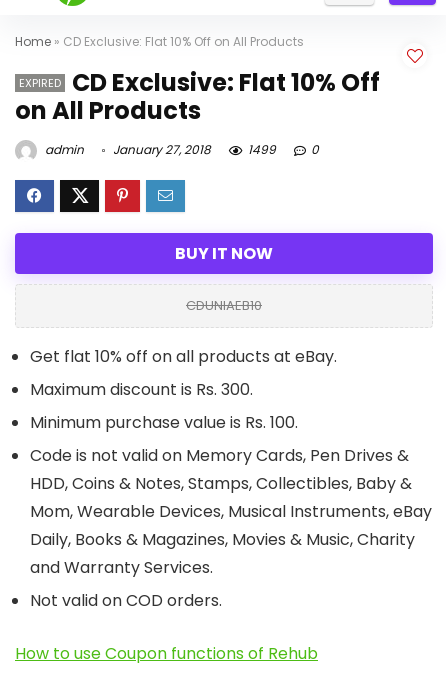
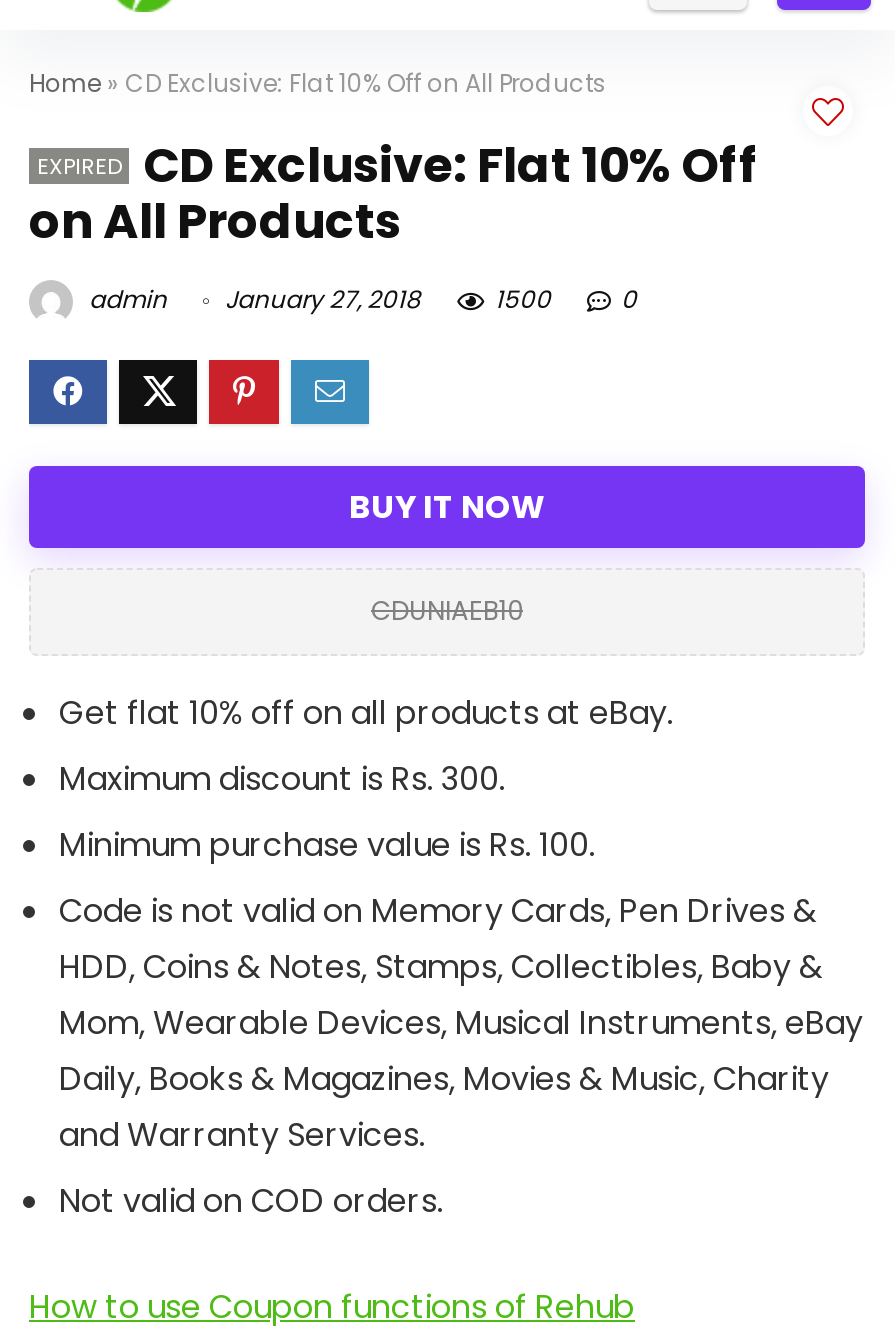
[248,141,276,158] 1499 -> [495,283,551,317] 1500

